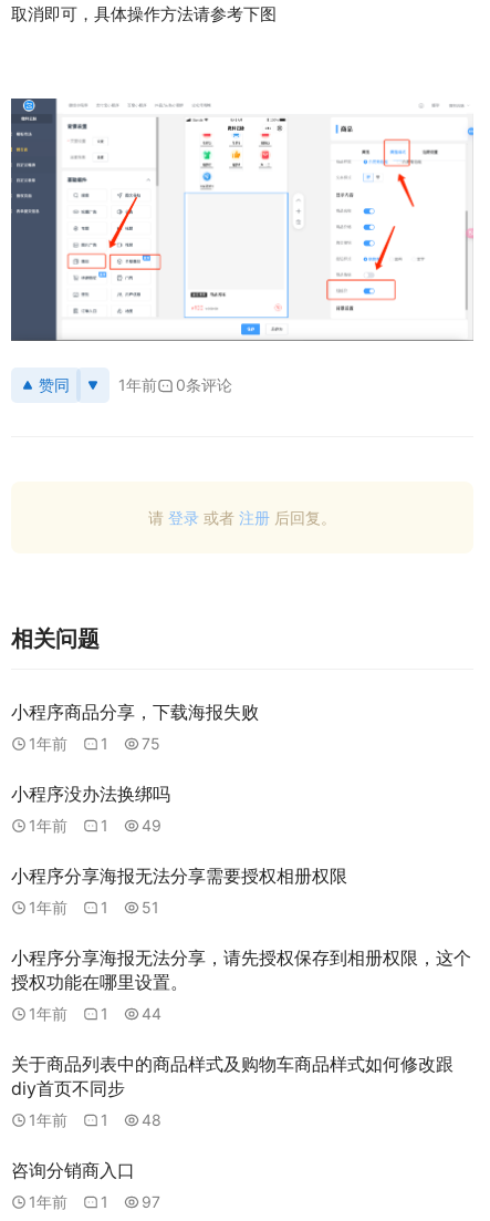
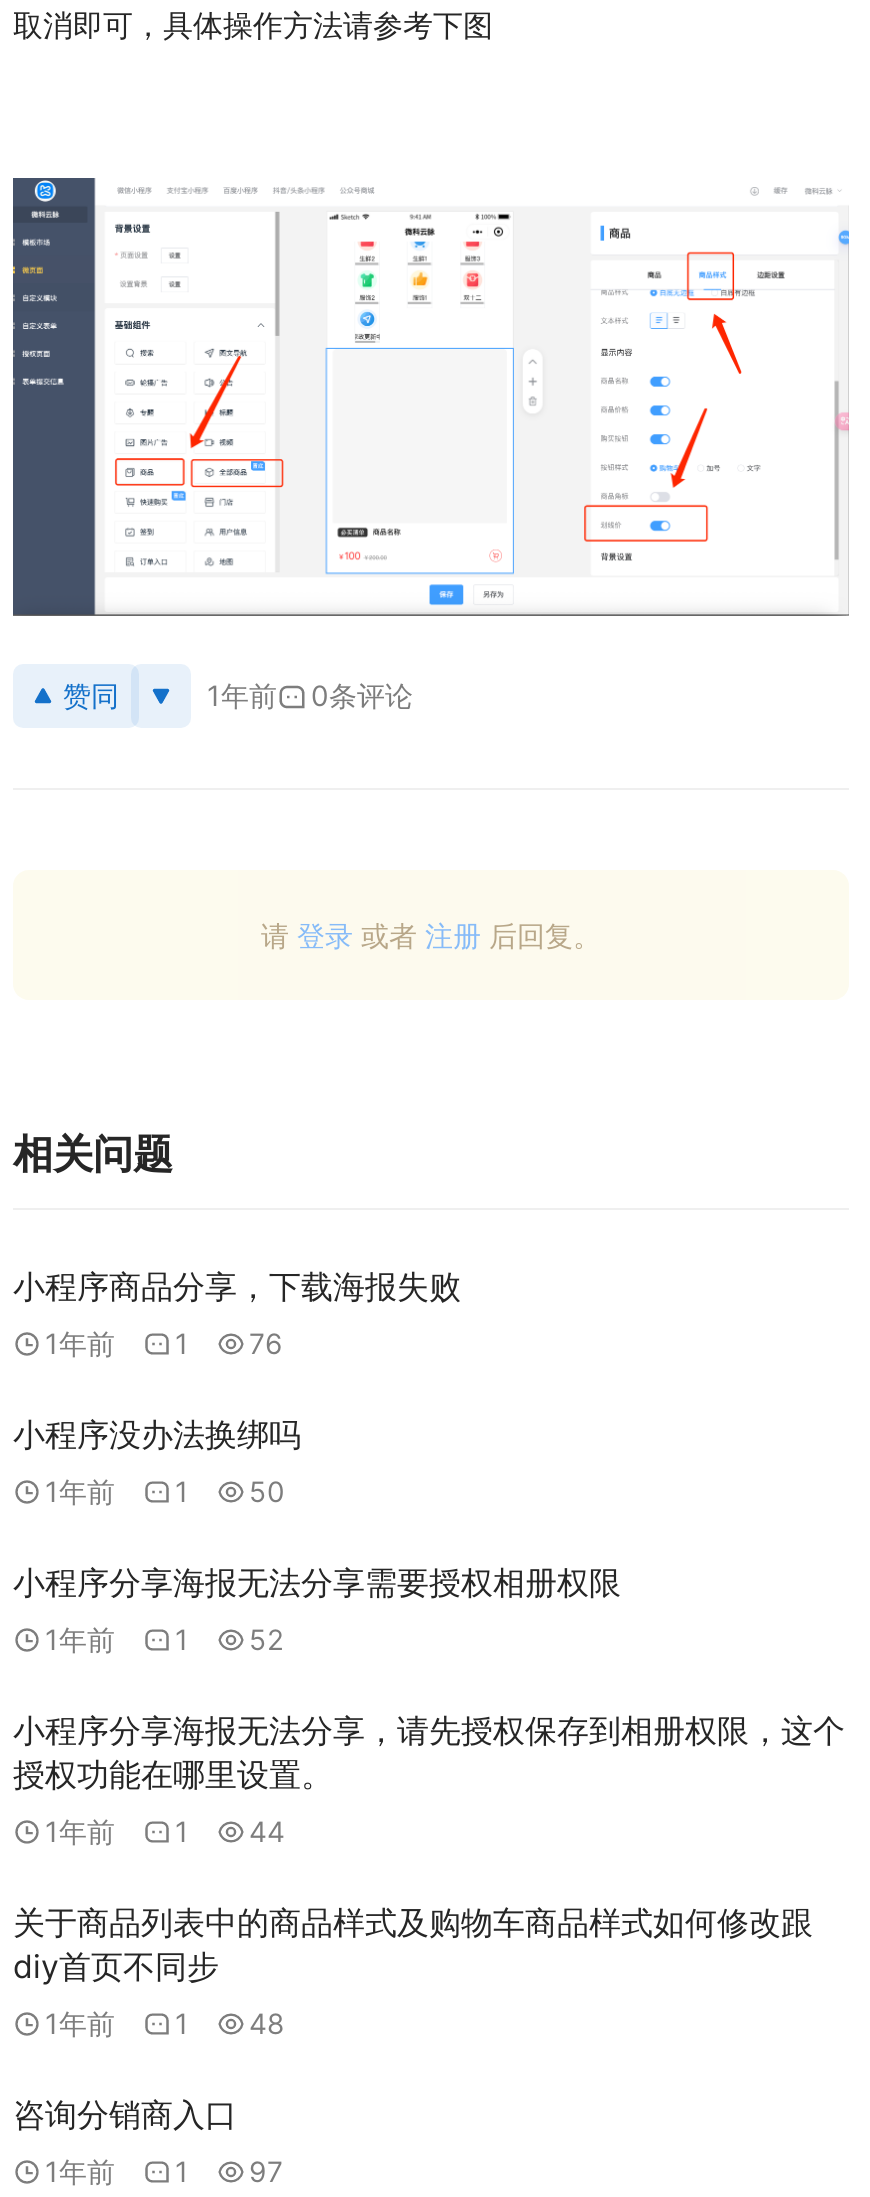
[29,734,160,753] 1年前 1 75 -> [45,1326,283,1360] 1年前 1 76
[29,816,161,835] 1年前 1 49 -> [45,1474,285,1508] 1年前 1 50
[29,898,159,916] 1年前 1 51 -> [45,1622,283,1656] 1年前 1 52

